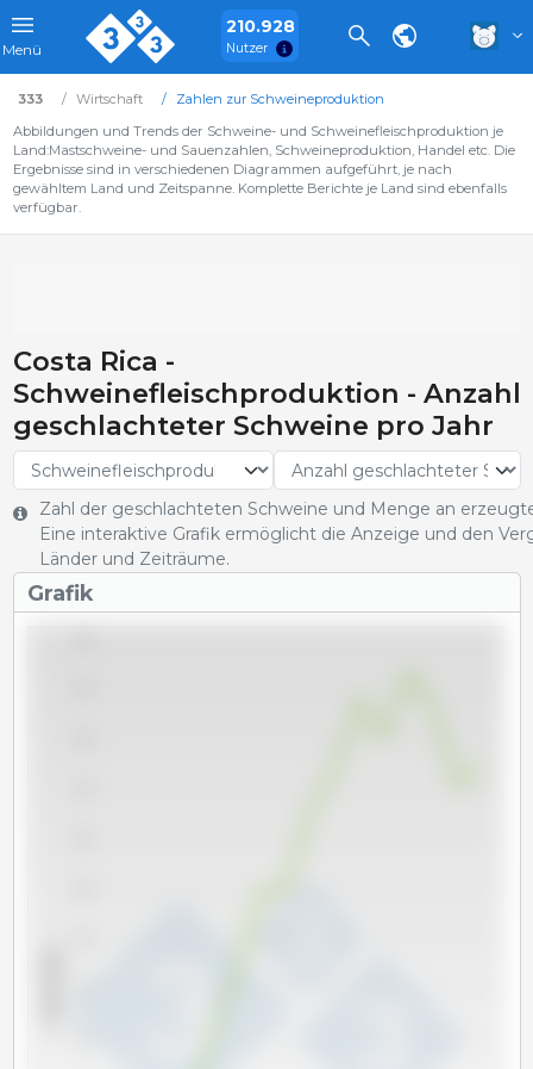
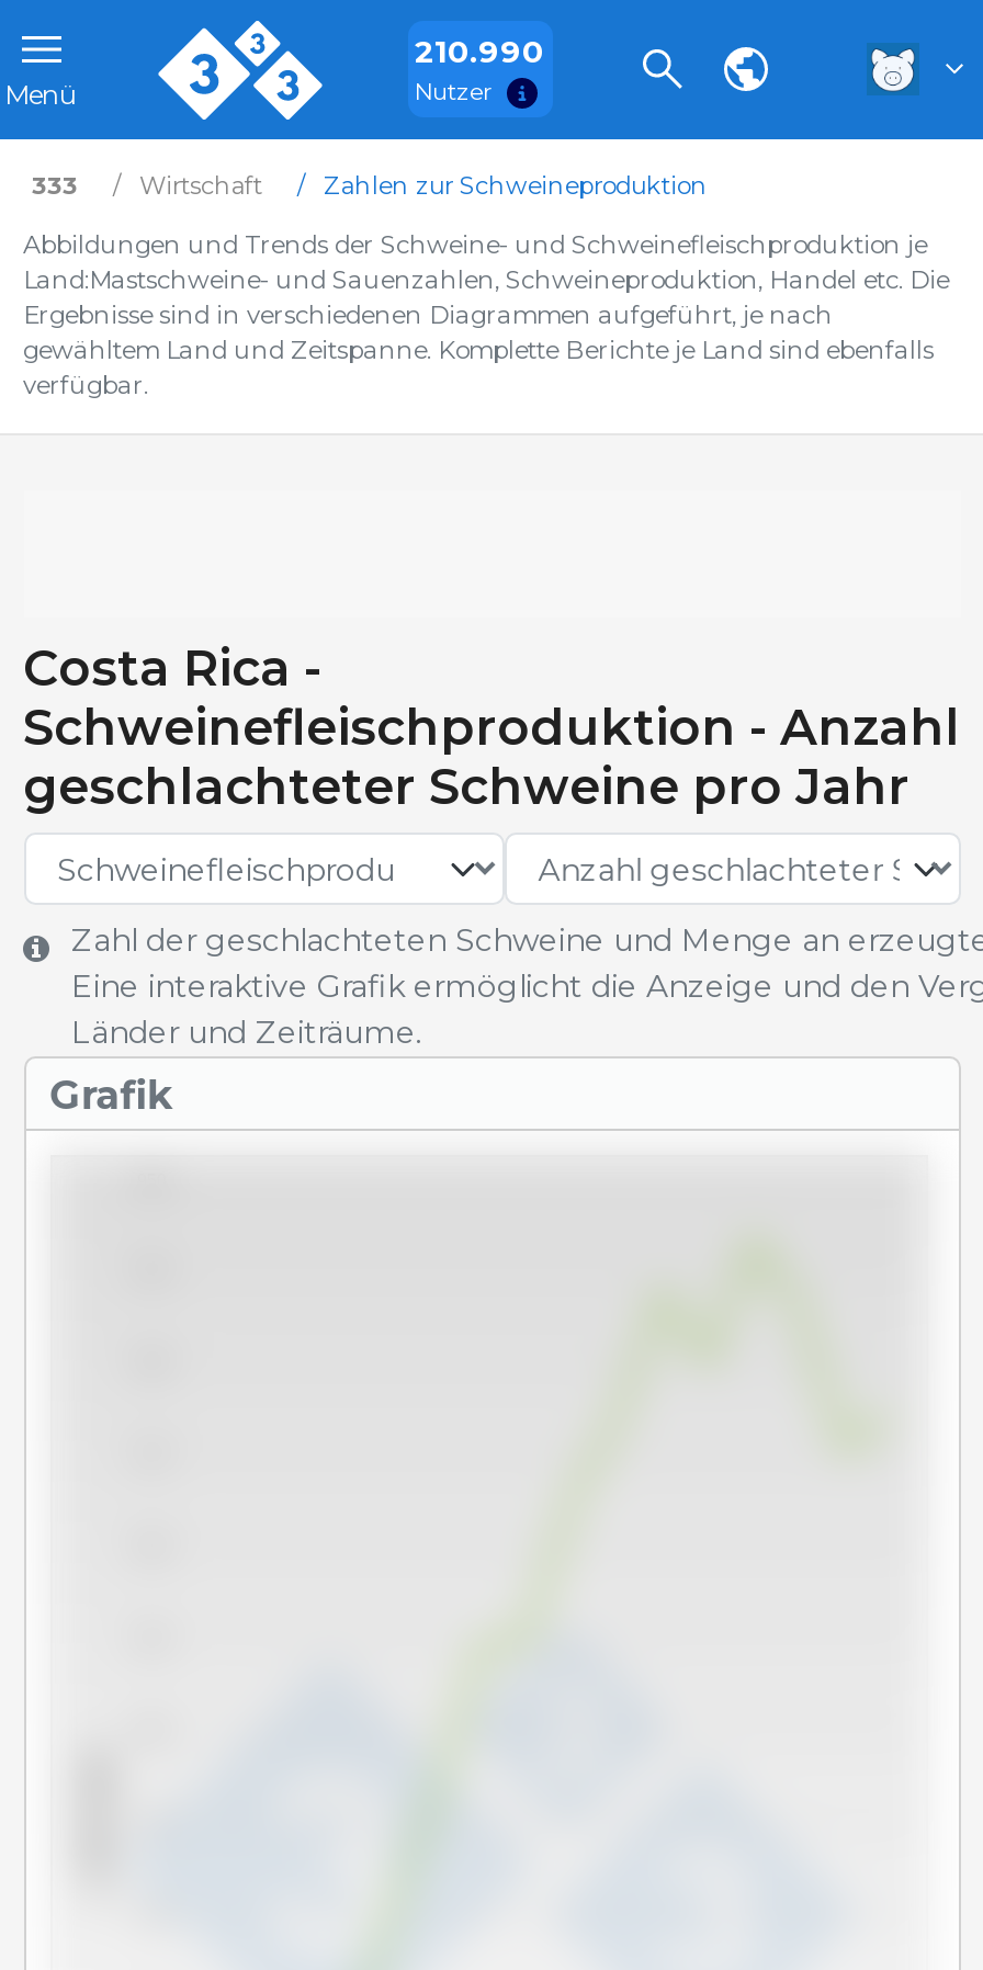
[226,15,295,36] 210.928 -> [415,31,544,70] 210.990

